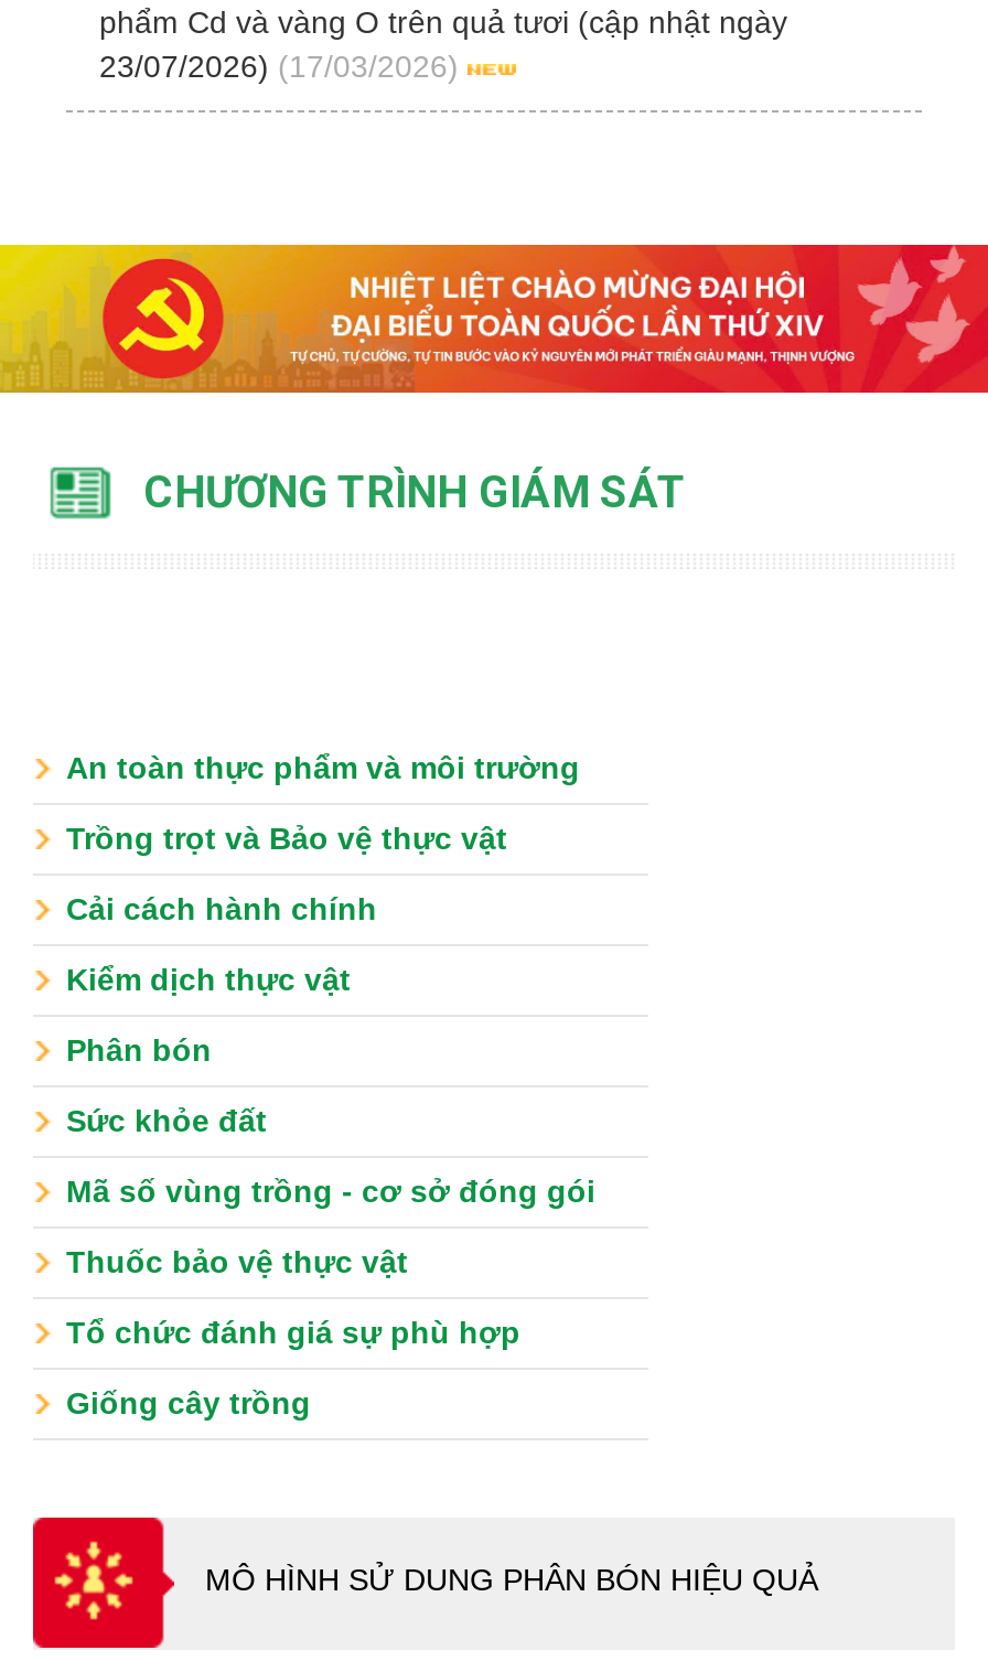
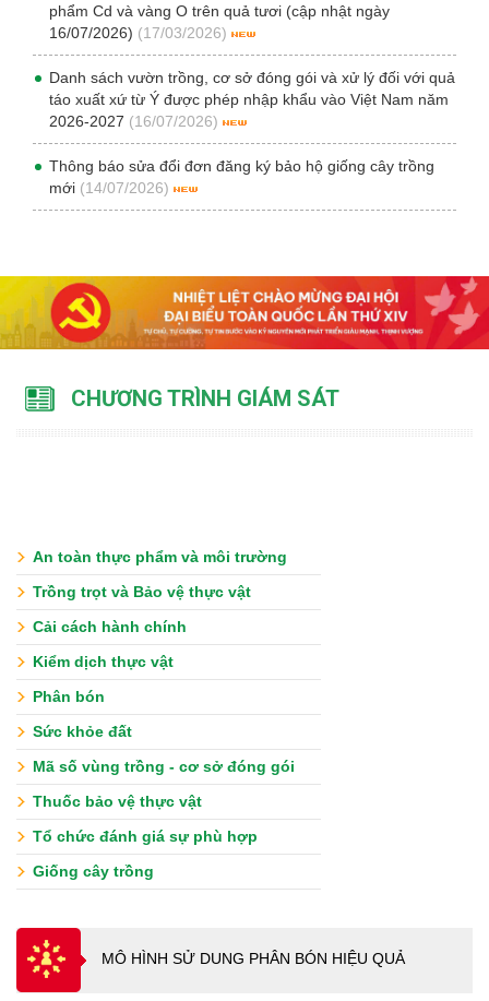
[99,49,459,84] 23/07/2026) (17/03/2026) -> [49,24,455,196] 16/07/2026) (17/03/2026) | Danh sách vườn trồng, cơ sở đóng gói và xử lý đối với quả | táo xuất xứ từ Ý được phép nhập khẩu vào Việt Nam năm | 2026-2027 (16/07/2026) | Thông báo sửa đổi đơn đăng ký bảo hộ giống cây trồng | mới (14/07/2026)

